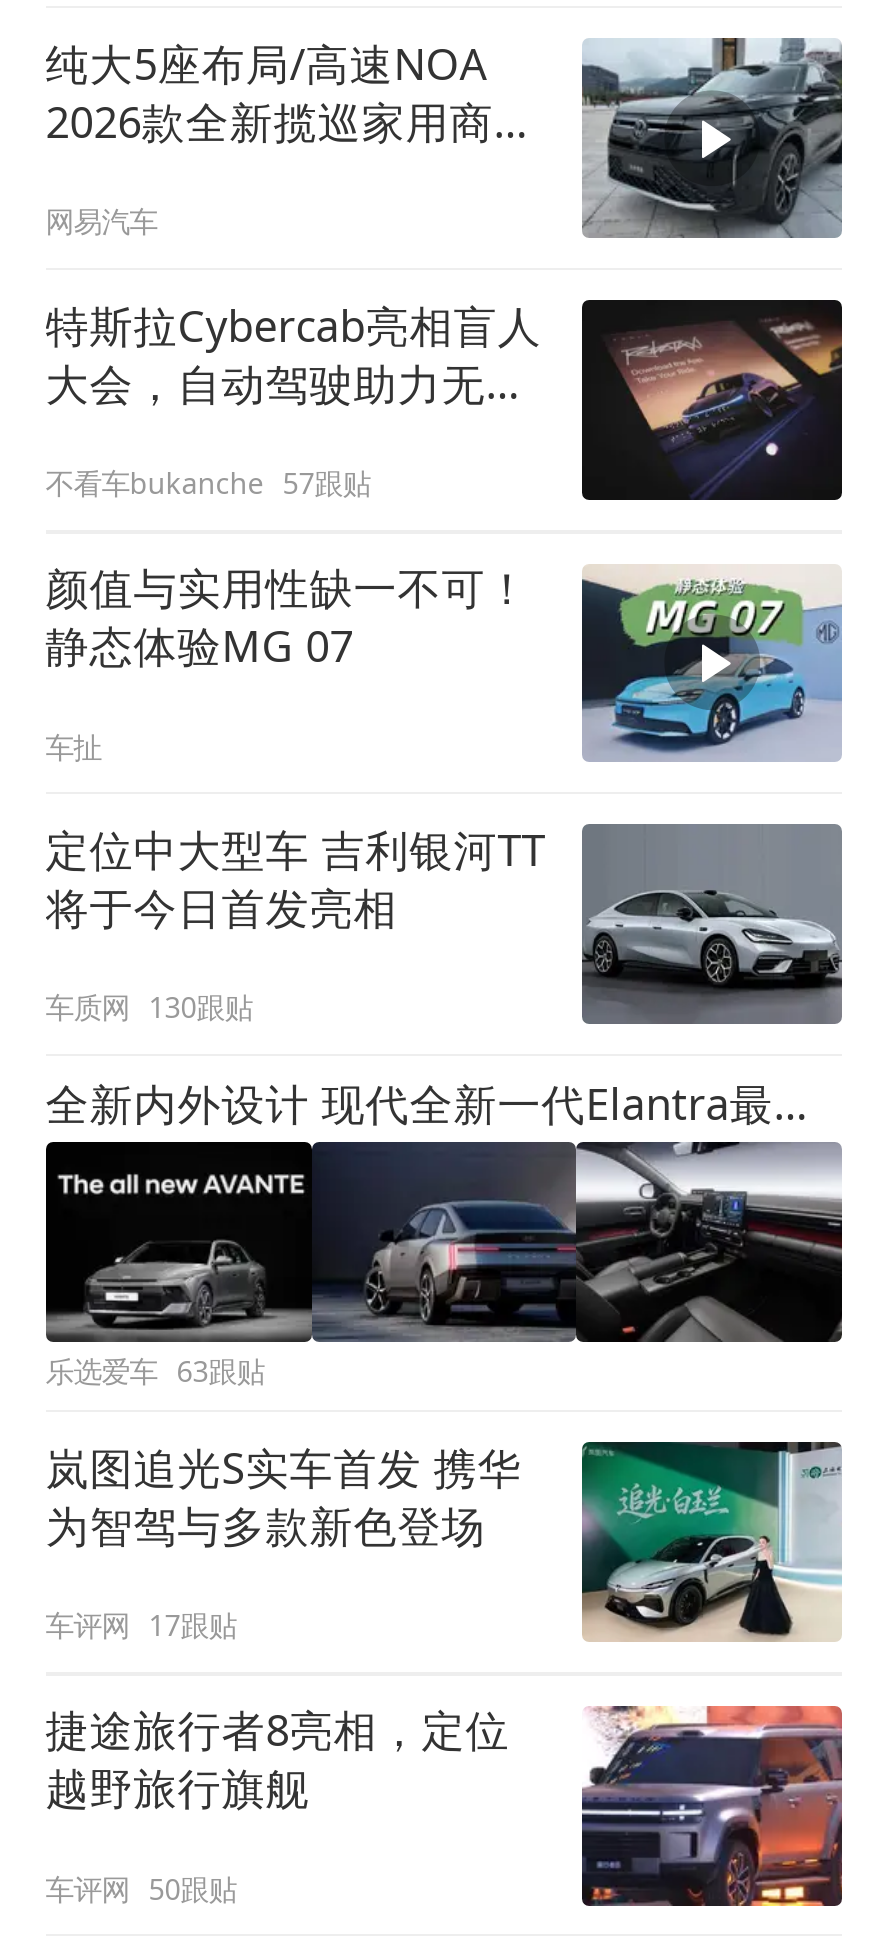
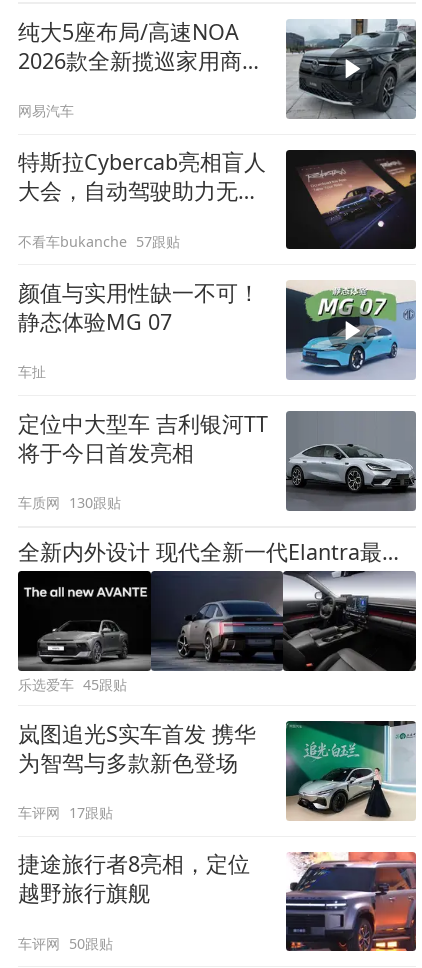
[45,1351,265,1389] 乐选爱车 63跟贴 -> [18,675,127,694] 乐选爱车 45跟贴

